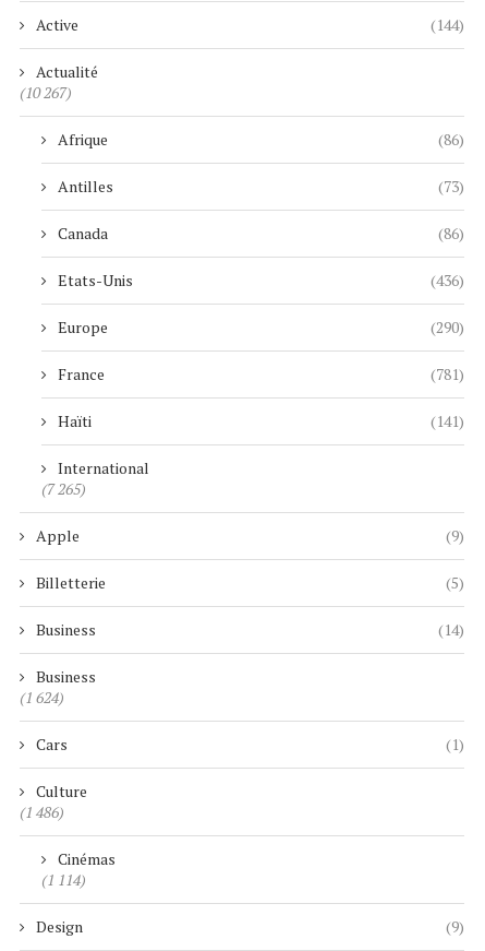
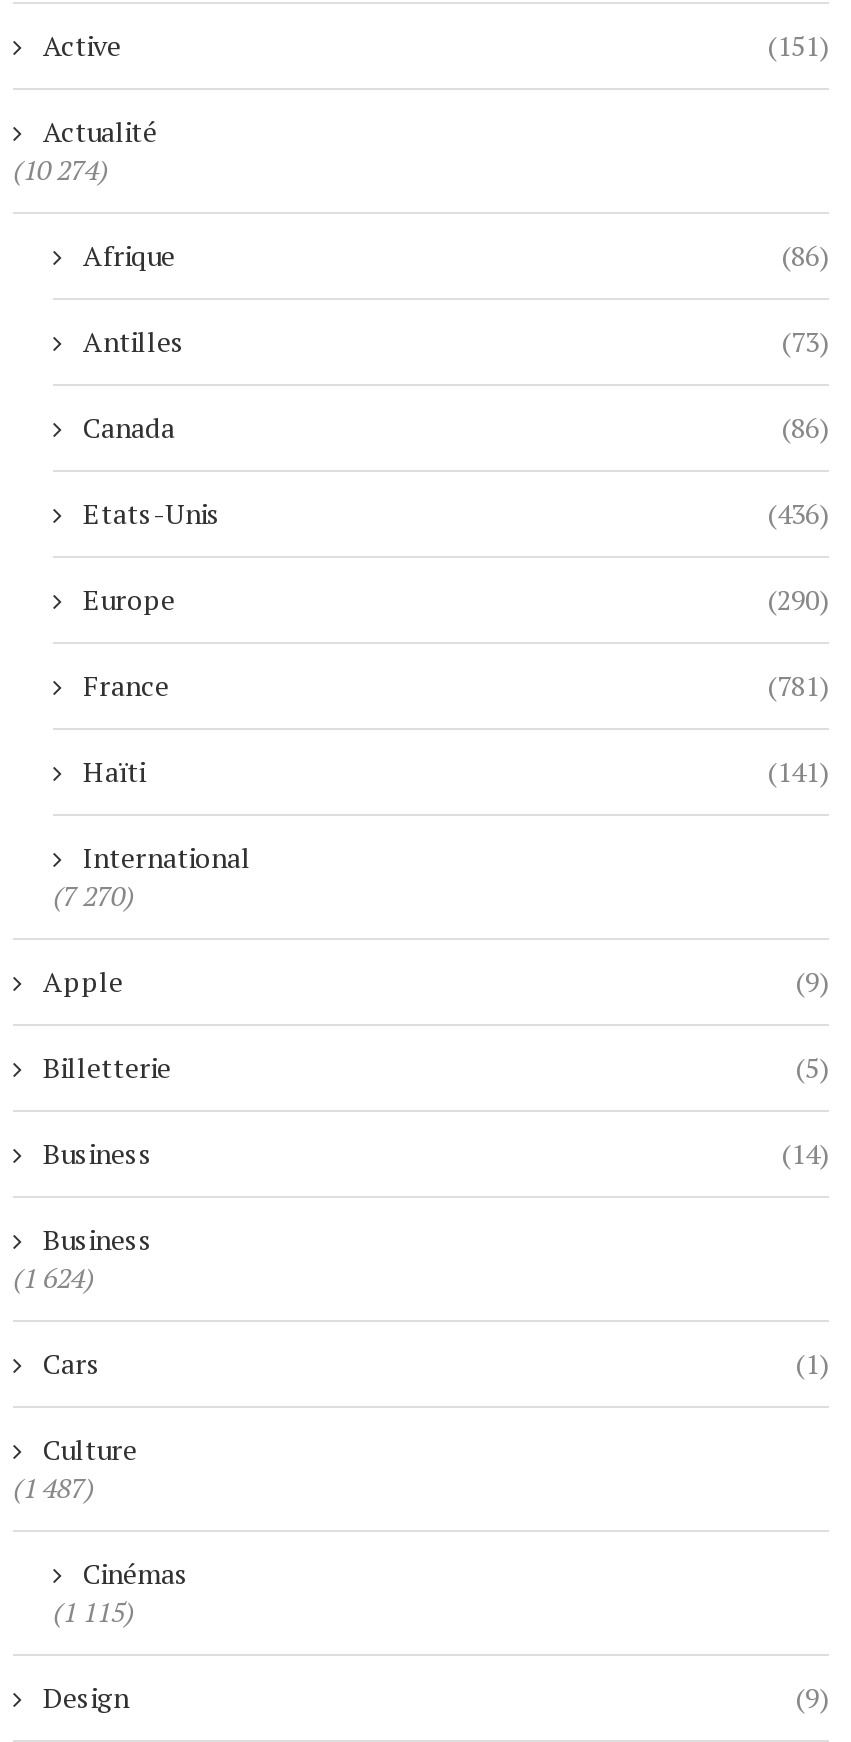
[431,15,464,35] (144) -> [767,27,829,65] (151)
[20,82,72,103] (10 267) -> [13,151,109,189] (10 274)
[41,479,86,499] (7 265) -> [53,877,135,915] (7 270)
[20,802,64,823] (1 486) -> [13,1469,95,1507] (1 487)
[41,870,86,890] (1 114) -> [53,1593,135,1631] (1 115)

